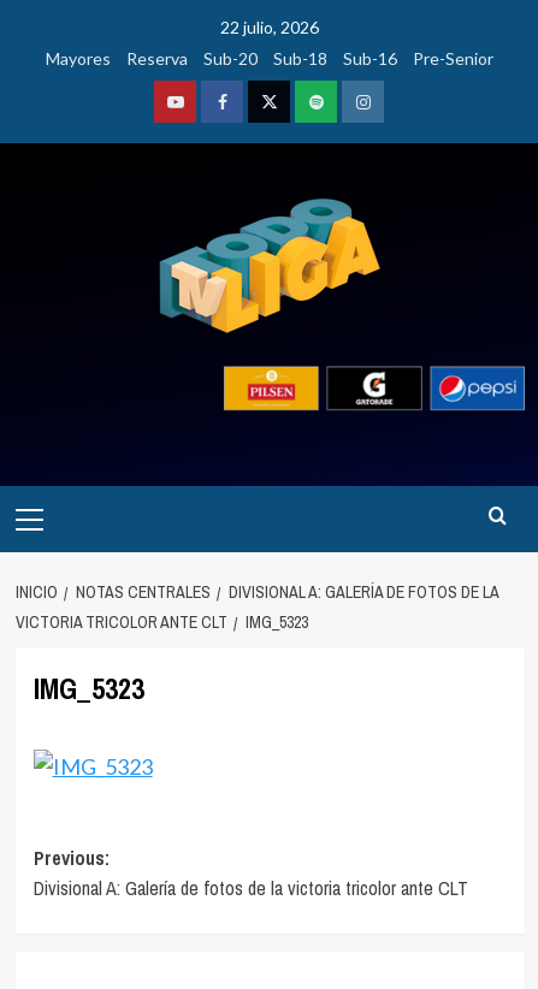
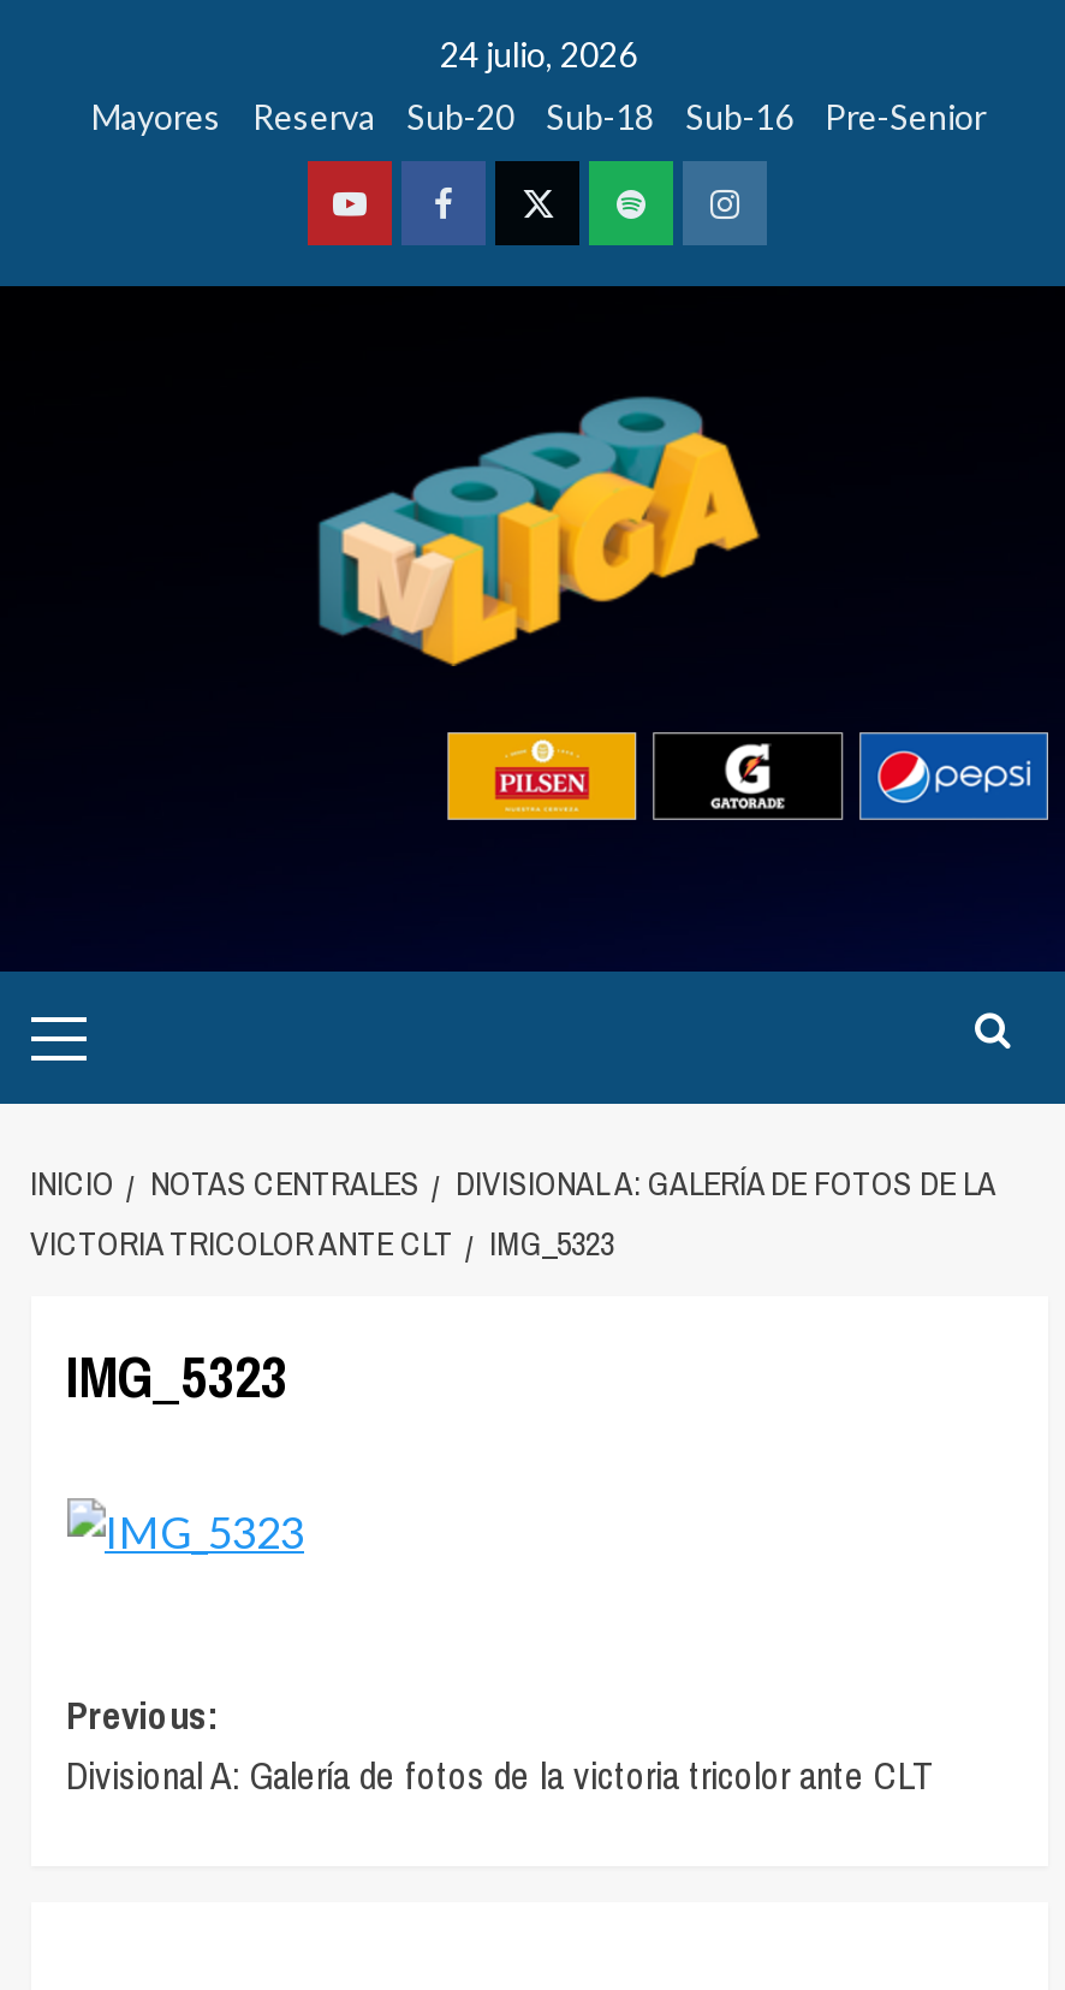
[220,17,319,37] 22 julio, 2026 -> [440,34,637,75] 24 julio, 2026

